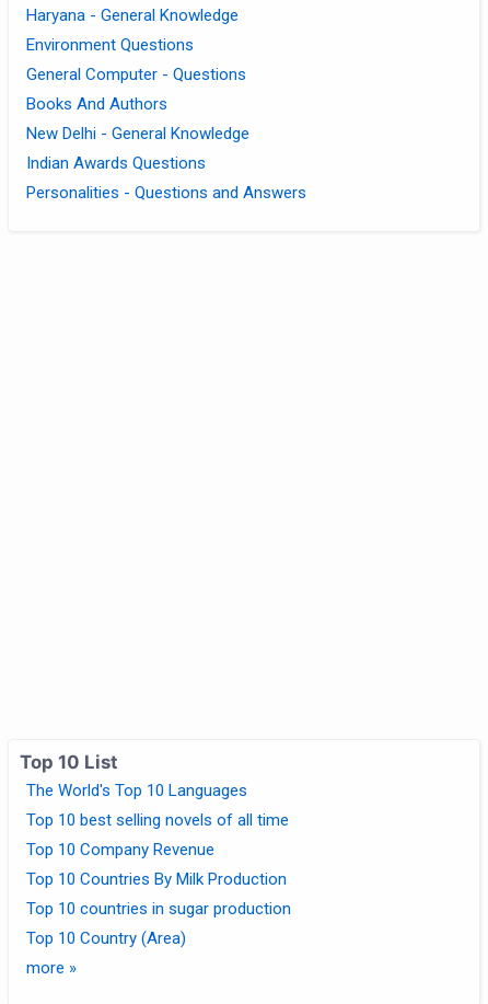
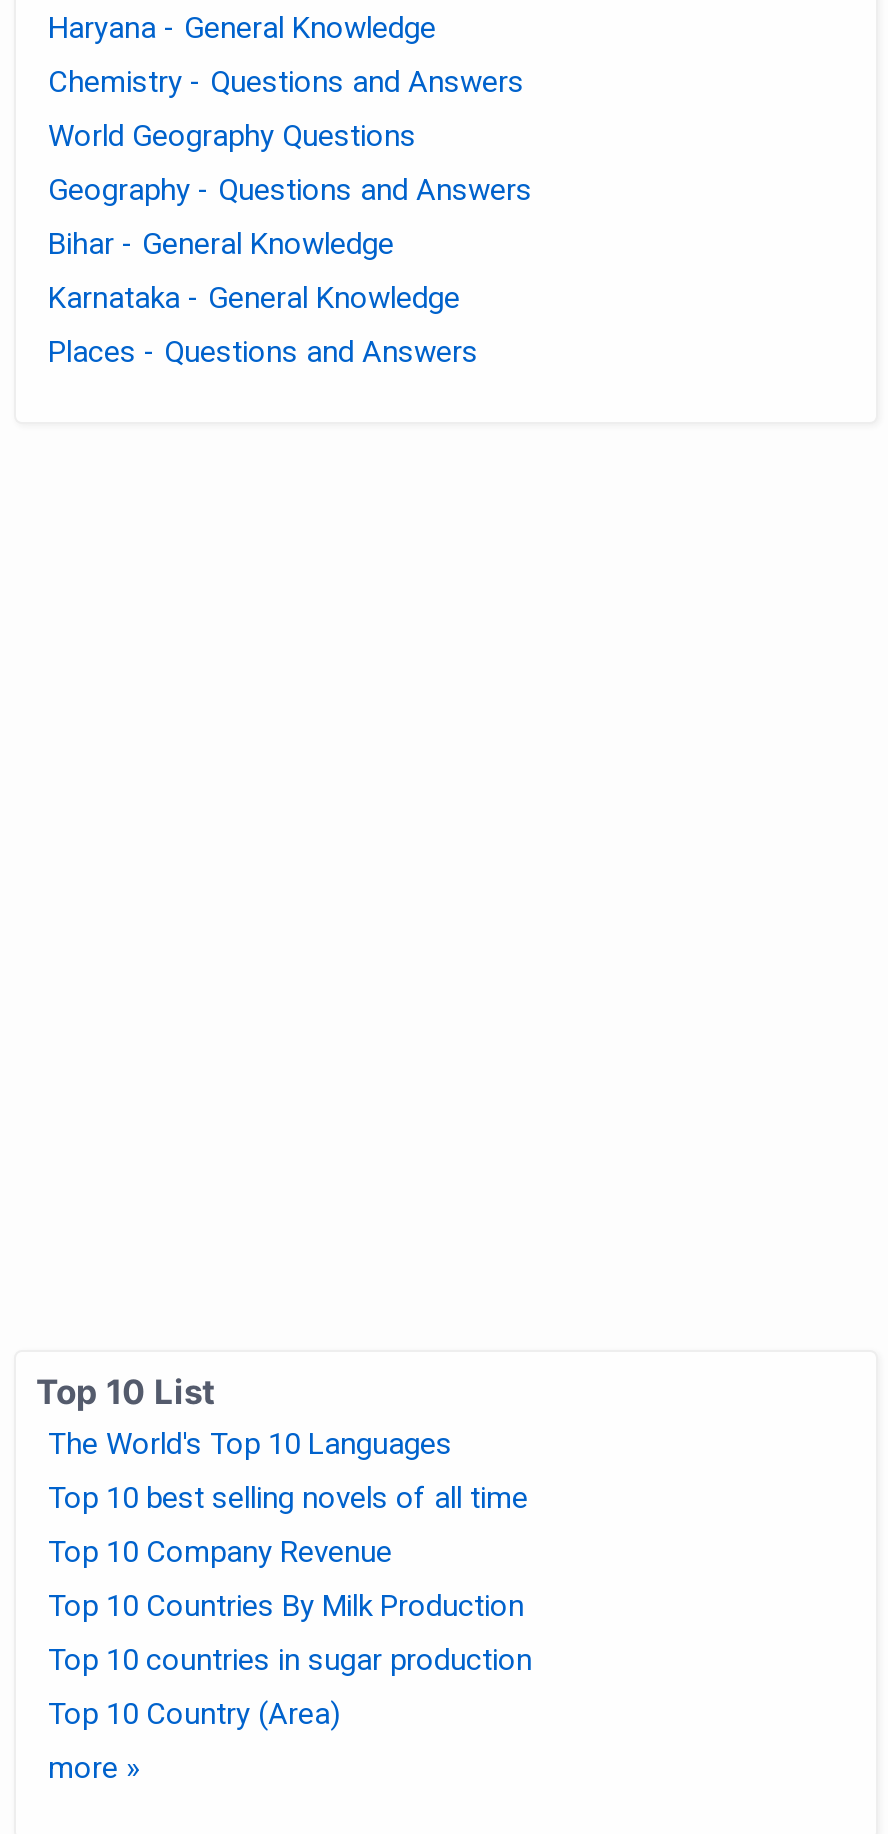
[26,35,194,55] Environment Questions -> [48,64,524,100] Chemistry - Questions and Answers
[26,64,246,84] General Computer - Questions -> [48,118,416,154] World Geography Questions
[26,94,167,114] Books And Authors -> [48,172,532,208] Geography - Questions and Answers
[26,124,249,143] New Delhi - General Knowledge -> [48,226,394,262] Bihar - General Knowledge
[26,153,206,173] Indian Awards Questions -> [48,280,460,316] Karnataka - General Knowledge
[26,183,306,202] Personalities - Questions and Answers -> [48,334,478,370] Places - Questions and Answers

